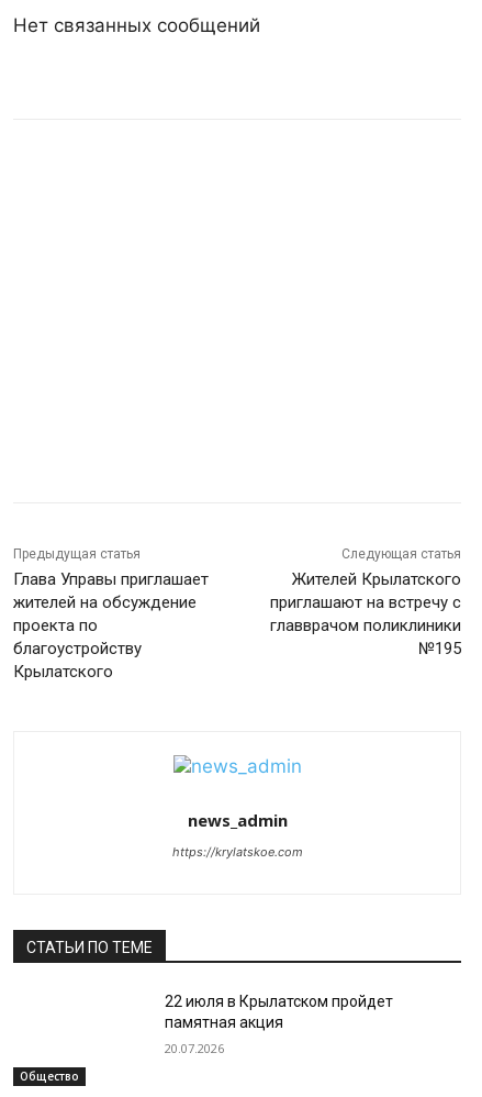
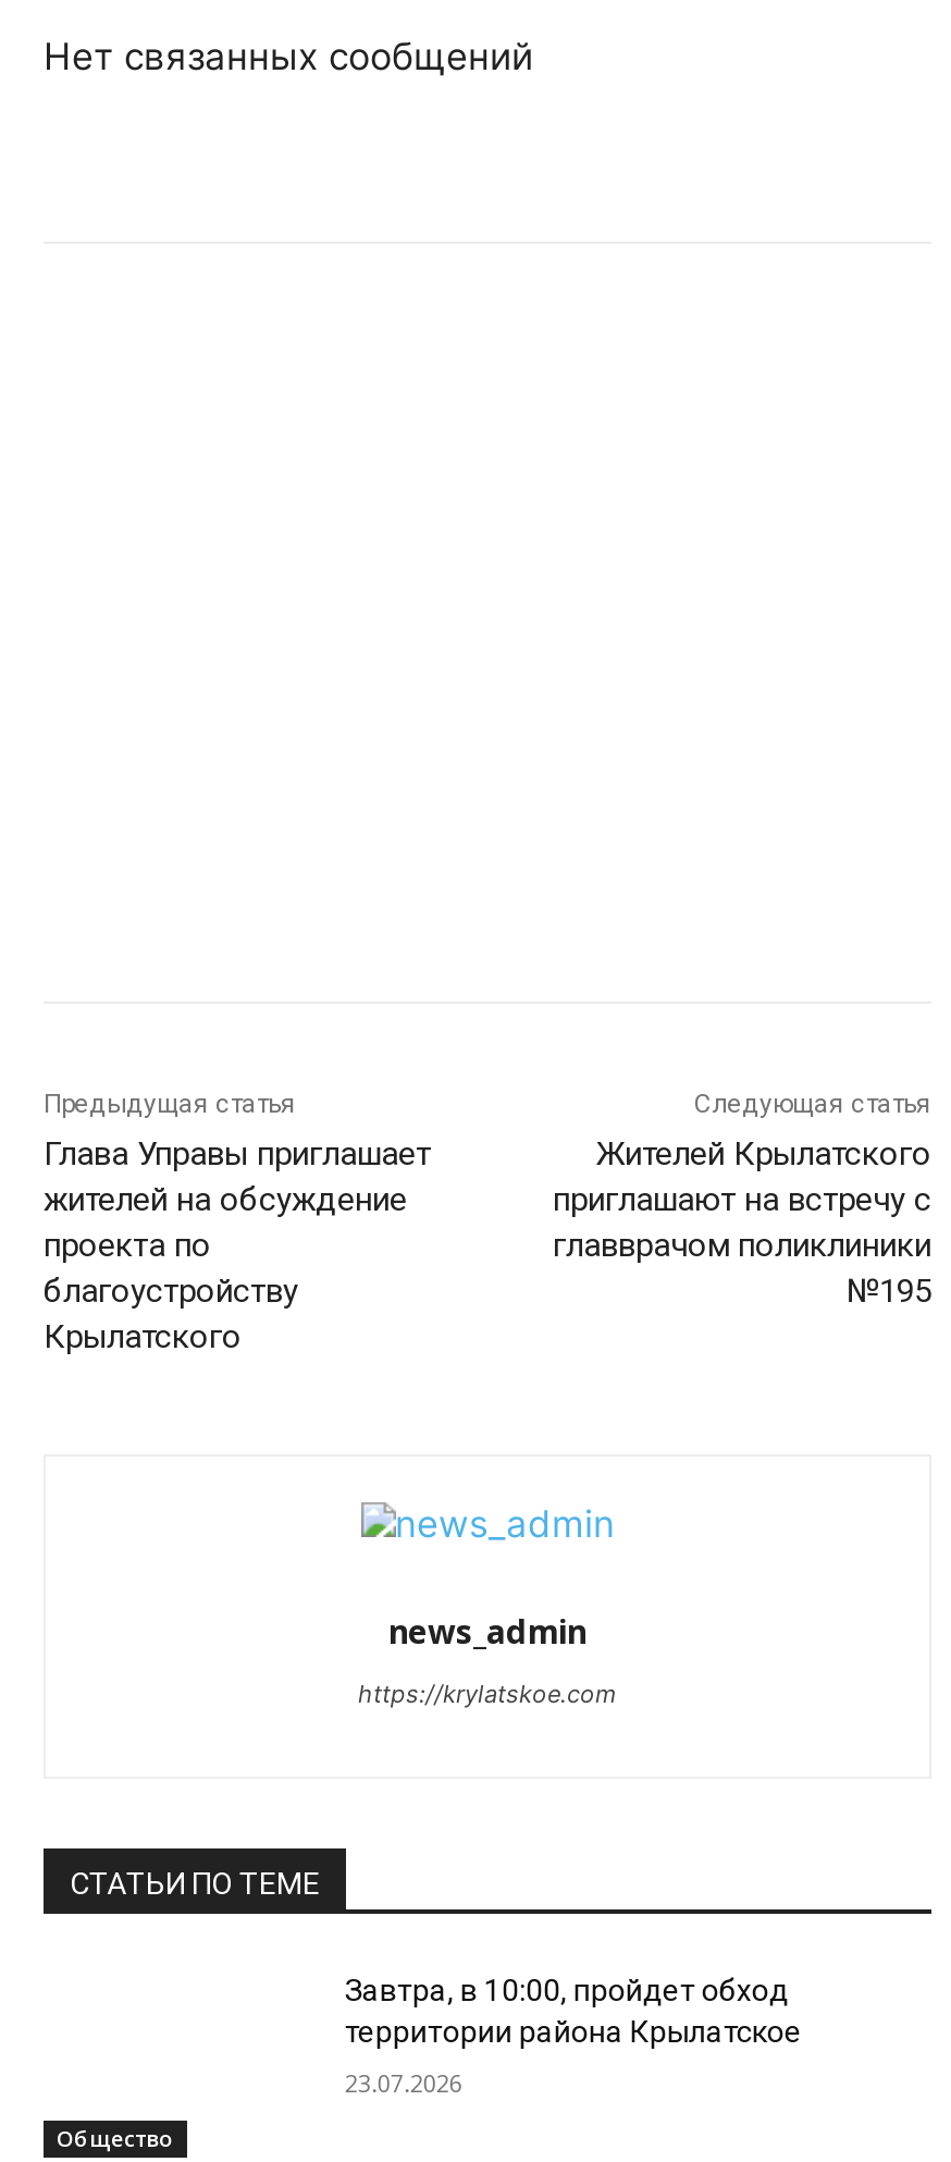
[165,993,394,1031] 22 июля в Крылатском пройдет | памятная акция -> [345,1973,802,2049] Завтра, в 10:00, пройдет обход | территории района Крылатское
[165,1040,224,1056] 20.07.2026 -> [345,2066,462,2099] 23.07.2026

